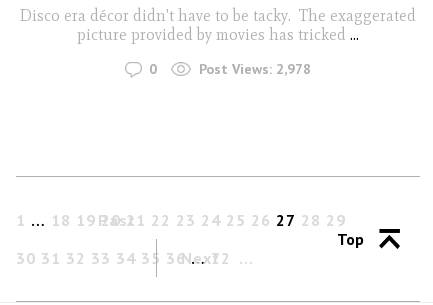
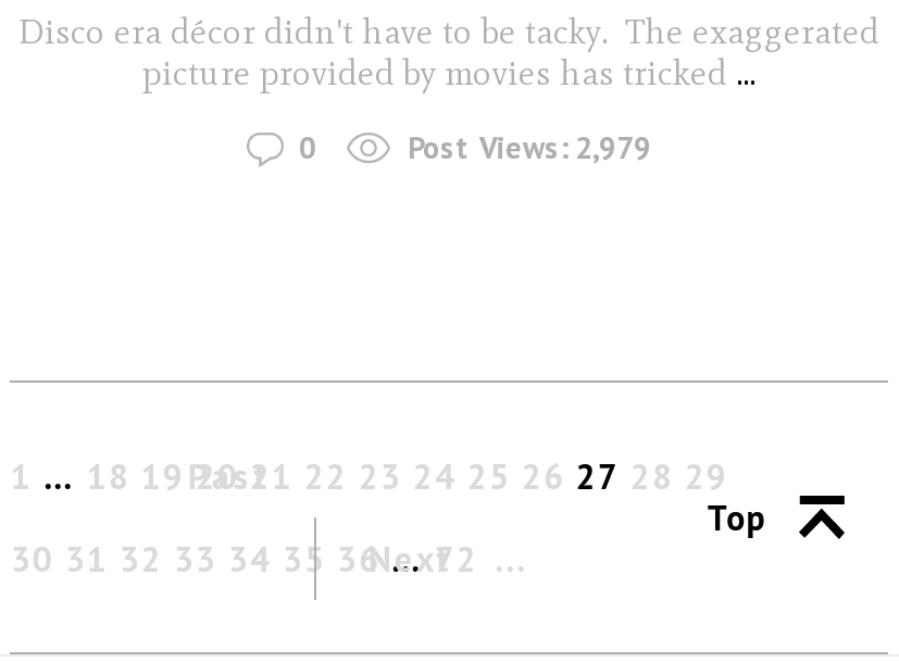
[199,60,311,78] Post Views: 2,978 -> [408,129,651,168] Post Views: 2,979

